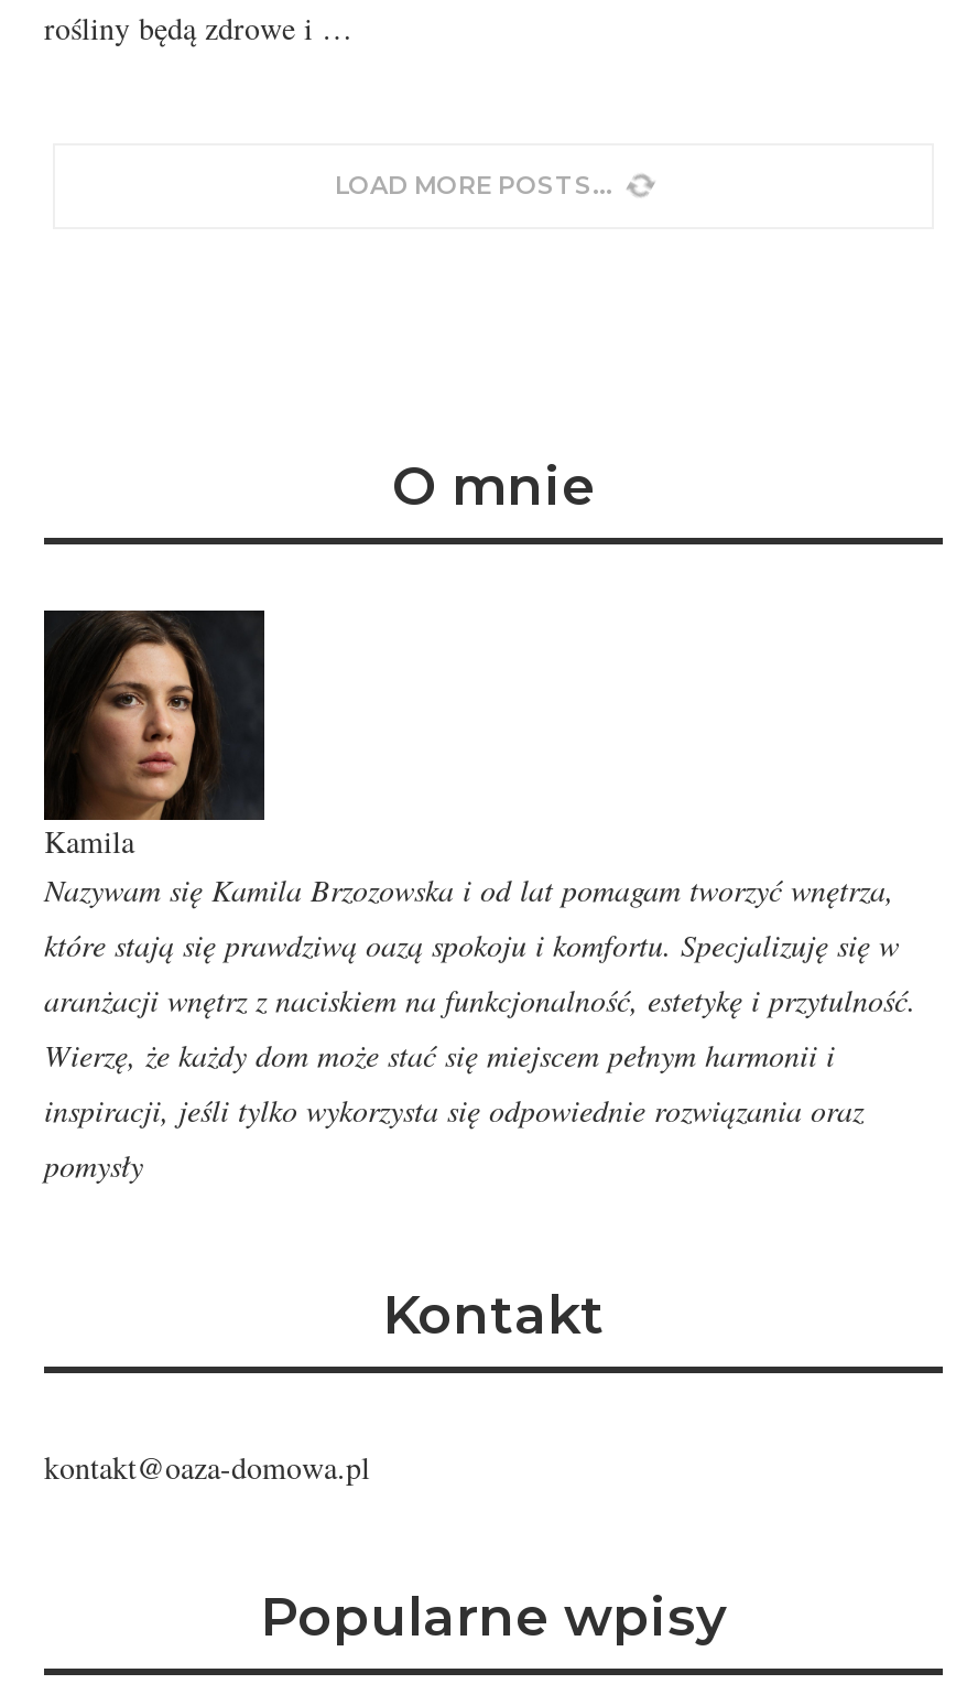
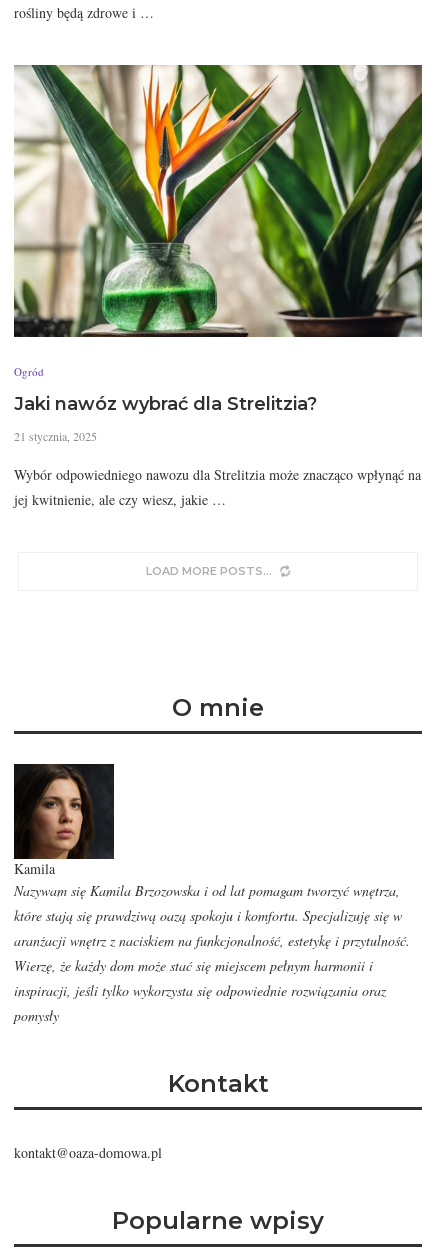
none -> [13,64,423,509] [image] | Ogród | Jaki nawóz wybrać dla Strelitzia? | 21 stycznia, 2025 | Wybór odpowiedniego nawozu dla Strelitzia może znacząco wpłynąć na | jej kwitnienie, ale czy wiesz, jakie …

